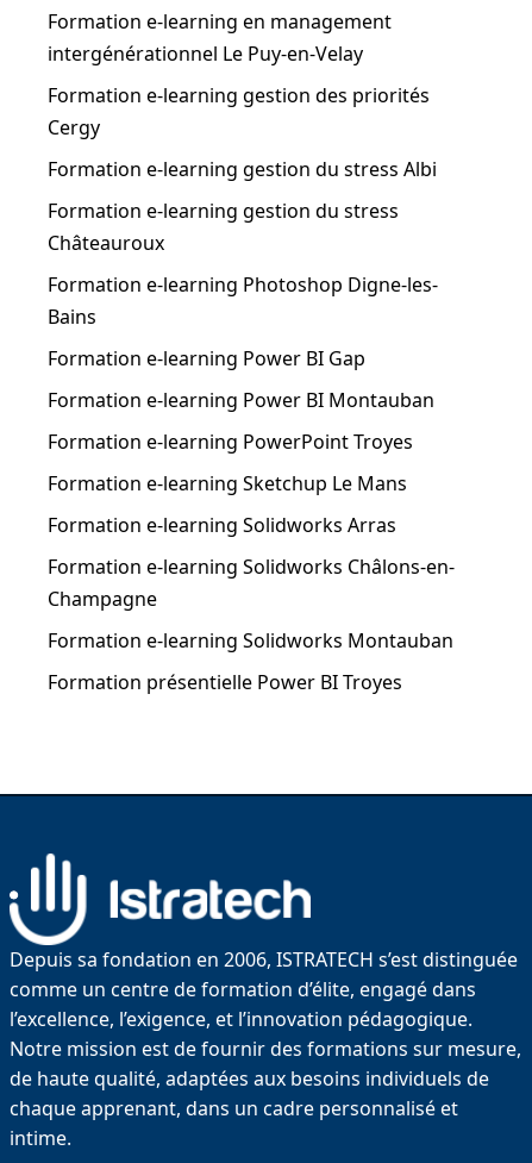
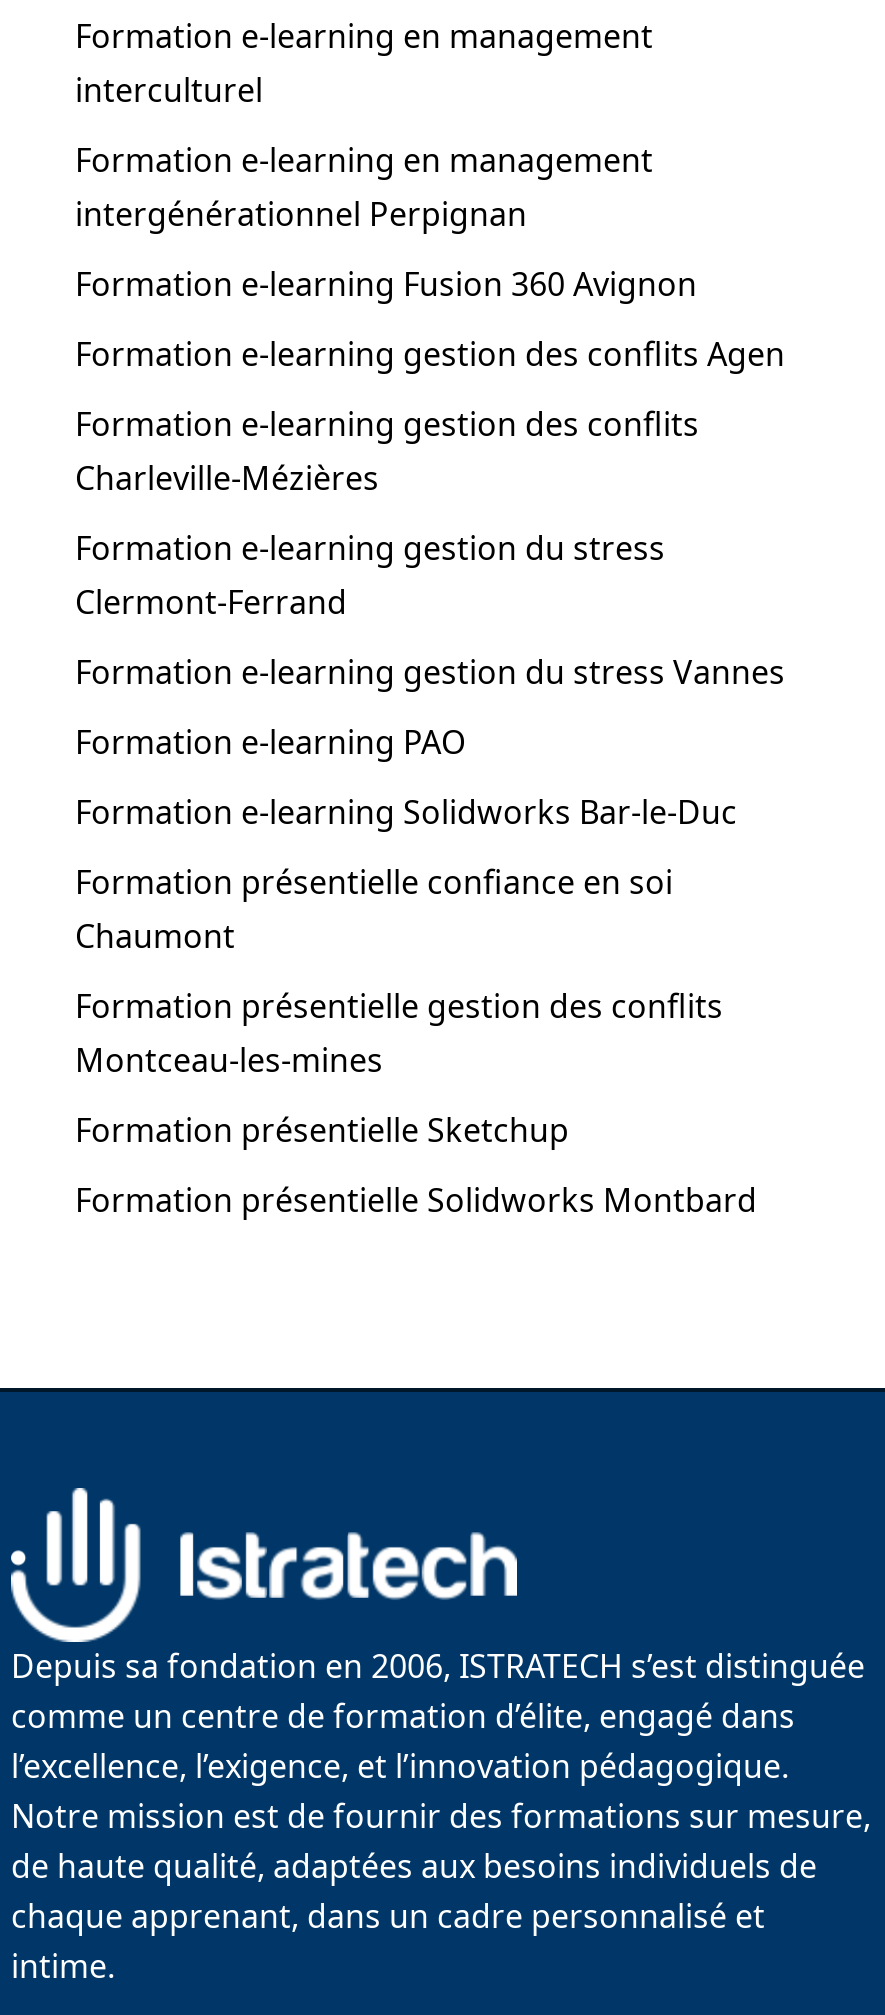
[48,40,437,182] intergénérationnel Le Puy-en-Velay | Formation e-learning gestion des priorités | Cergy | Formation e-learning gestion du stress Albi -> [75,68,785,500] interculturel | Formation e-learning en management | intergénérationnel Perpignan | Formation e-learning Fusion 360 Avignon | Formation e-learning gestion des conflits Agen | Formation e-learning gestion des conflits | Charleville-Mézières
moved [48,197,399,224] -> [75,526,665,570]: Formation e-learning gestion du stress
[48,230,455,695] Châteauroux | Formation e-learning Photoshop Digne-les- | Bains | Formation e-learning Power BI Gap | Formation e-learning Power BI Montauban | Formation e-learning PowerPoint Troyes | Formation e-learning Sketchup Le Mans | Formation e-learning Solidworks Arras | Formation e-learning Solidworks Châlons-en- | Champagne | Formation e-learning Solidworks Montauban | Formation présentielle Power BI Troyes -> [75,580,785,1222] Clermont-Ferrand | Formation e-learning gestion du stress Vannes | Formation e-learning PAO | Formation e-learning Solidworks Bar-le-Duc | Formation présentielle confiance en soi | Chaumont | Formation présentielle gestion des conflits | Montceau-les-mines | Formation présentielle Sketchup | Formation présentielle Solidworks Montbard

